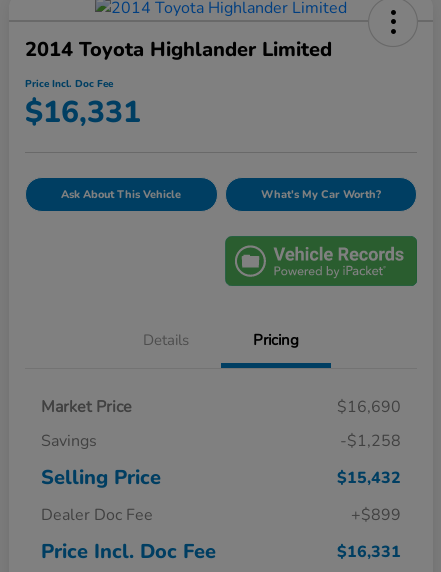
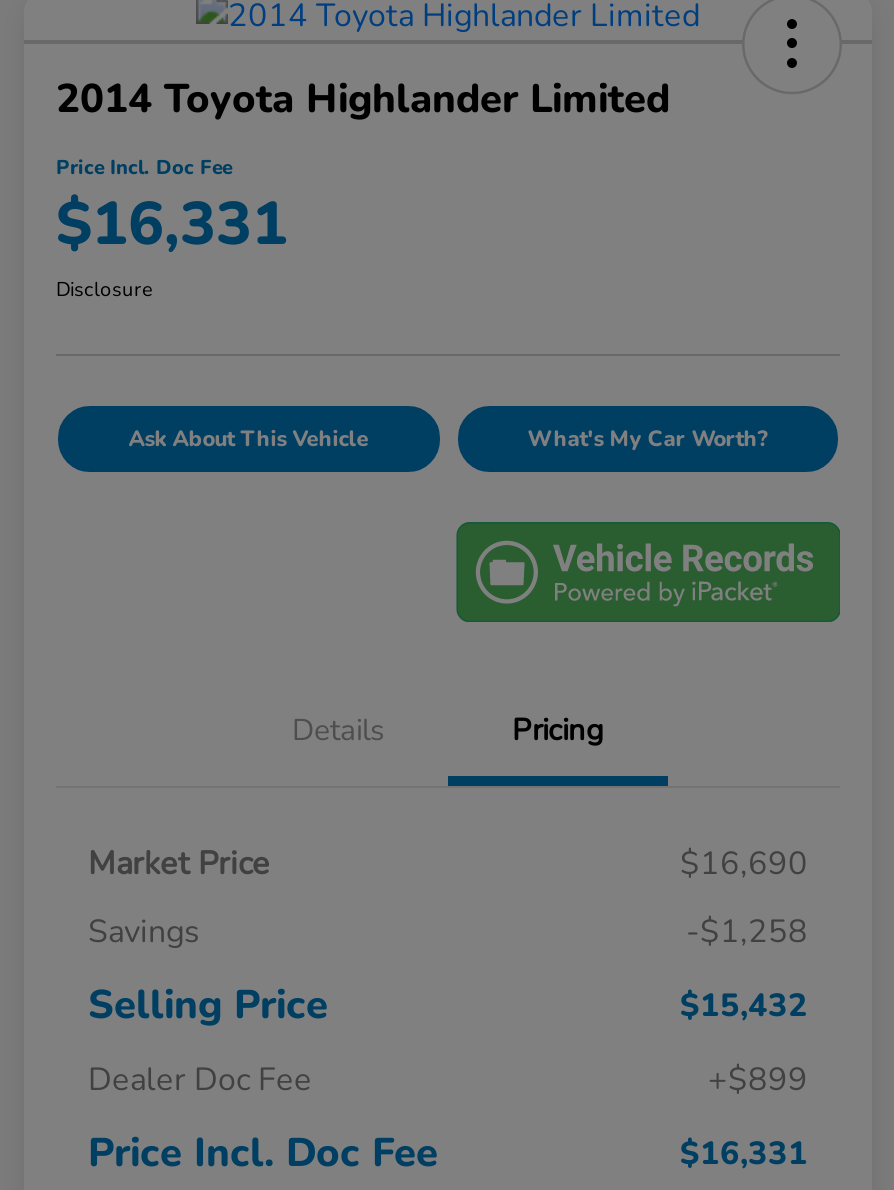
none -> [56,276,152,304] Disclosure

